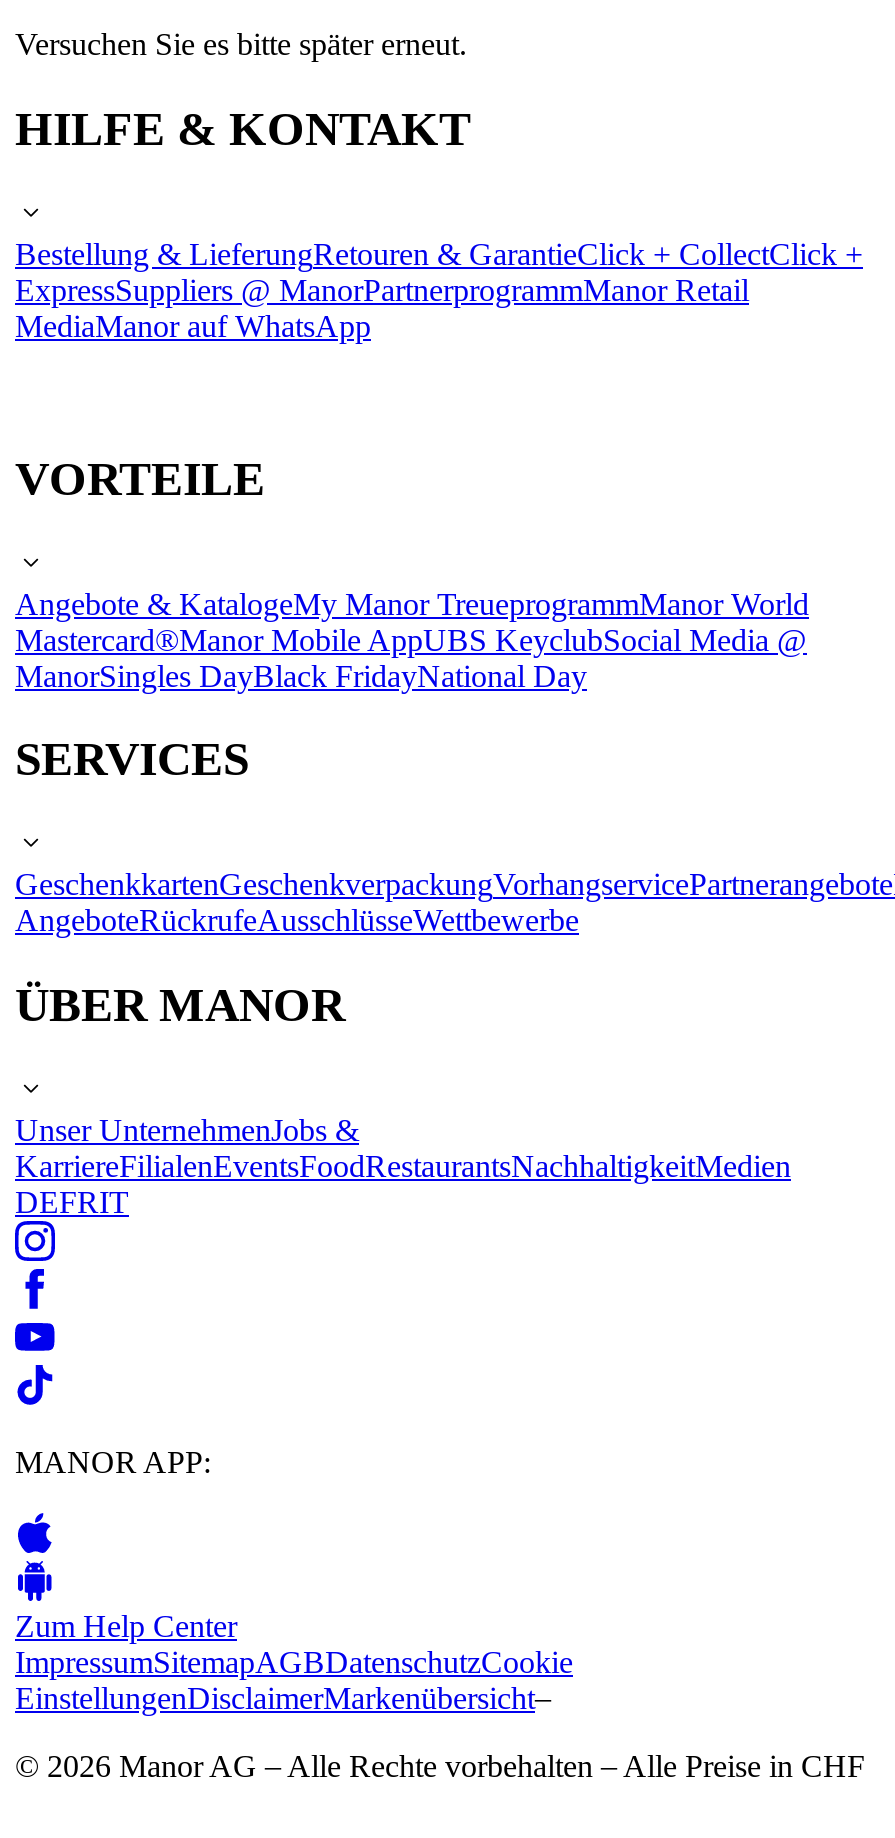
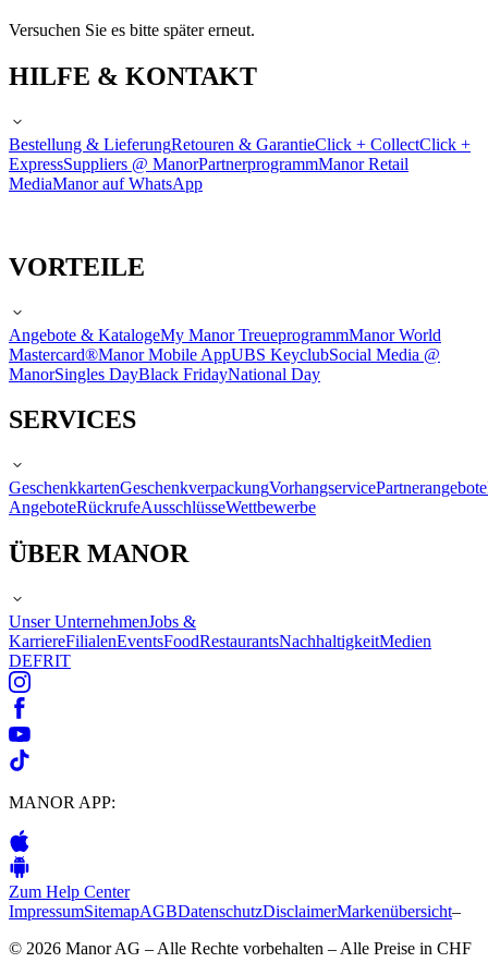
[15,1645,573,1715] ImpressumSitemapAGBDatenschutzCookie | EinstellungenDisclaimerMarkenübersicht– -> [9,902,461,921] ImpressumSitemapAGBDatenschutzDisclaimerMarkenübersicht–

